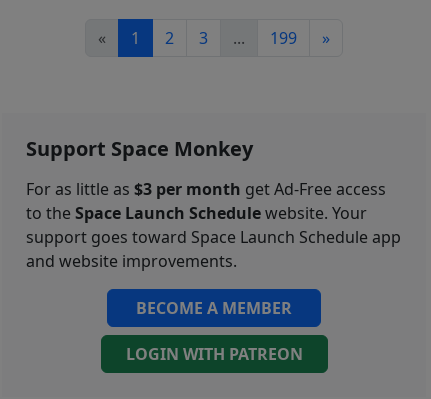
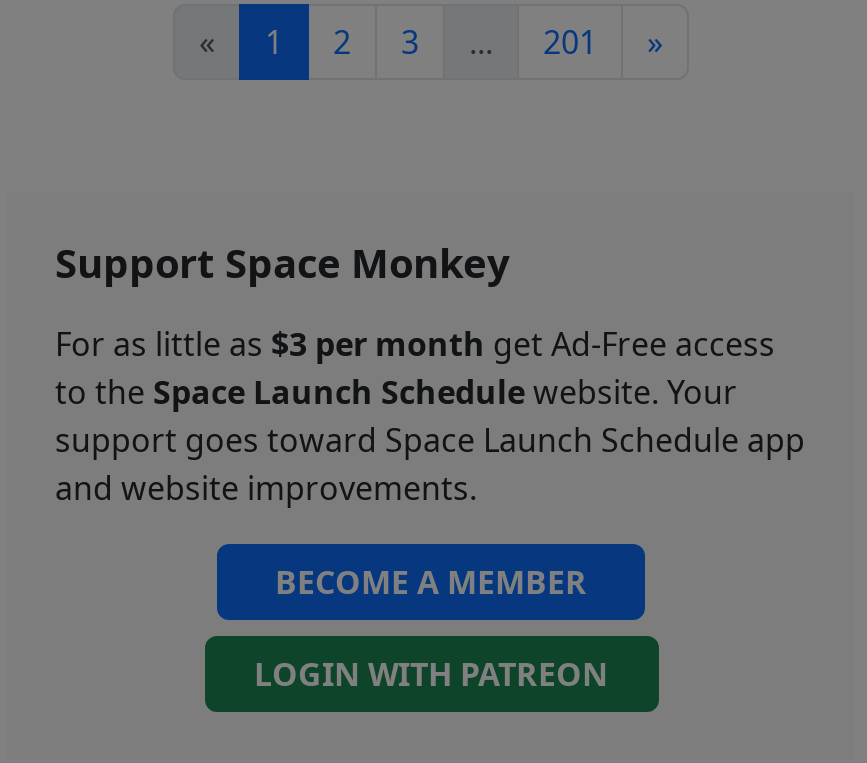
[270,27,297,49] 199 -> [543,20,597,64] 201

